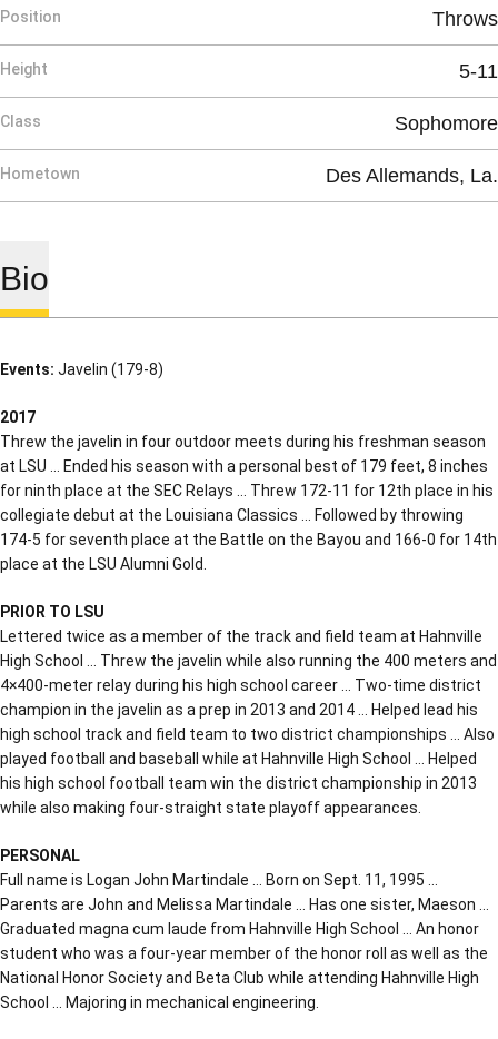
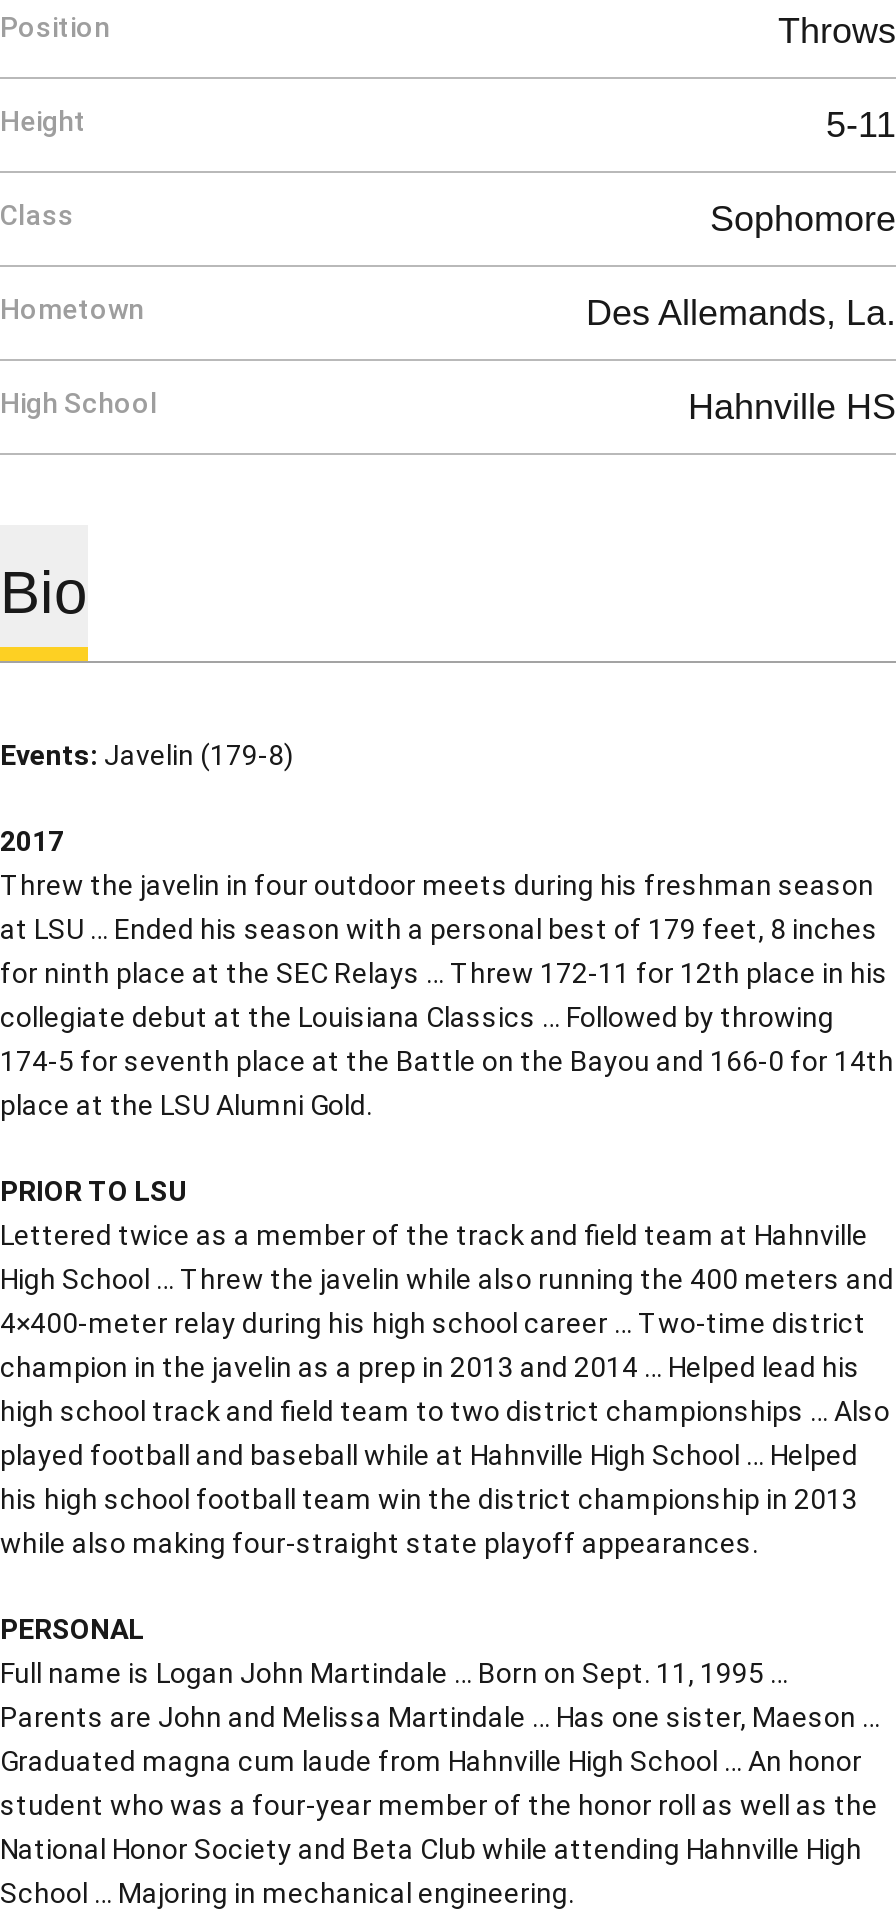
none -> [0,386,896,426] High School | Hahnville HS

